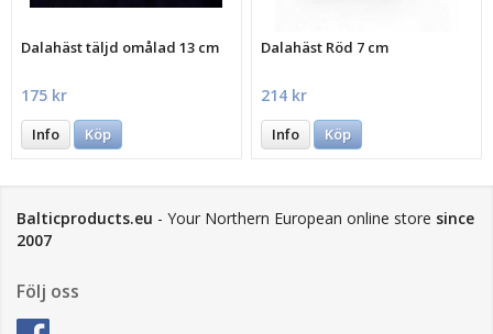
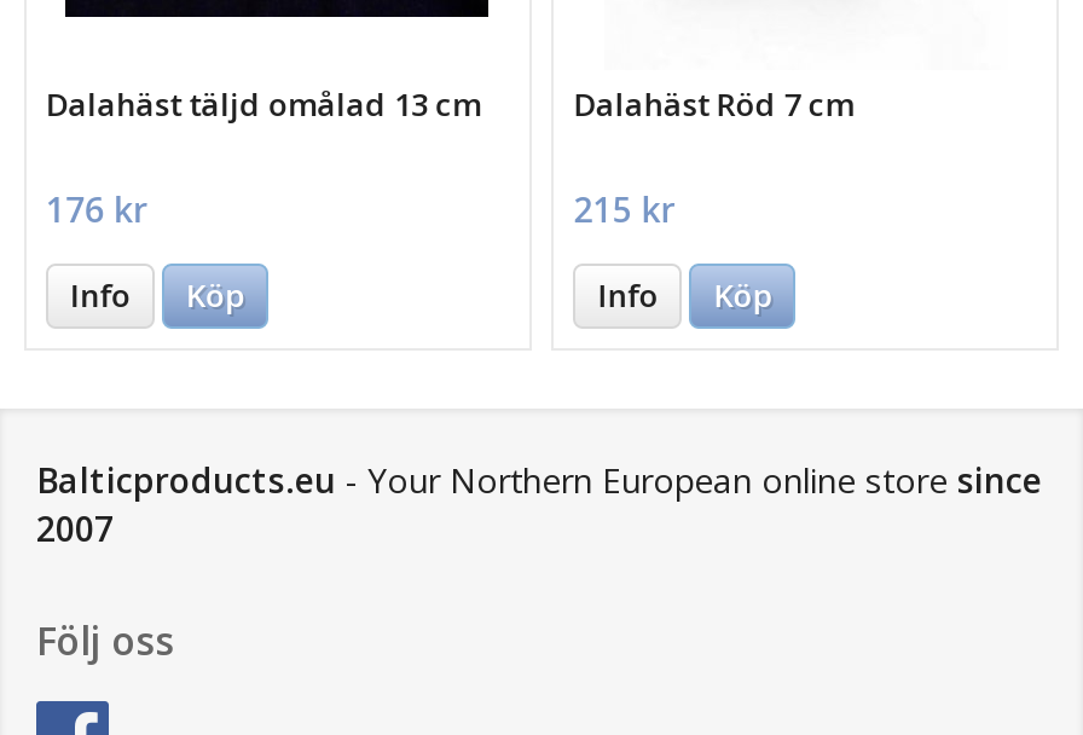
[21,85,67,106] 175 kr -> [46,187,148,233] 176 kr
[261,85,307,106] 214 kr -> [574,187,675,233] 215 kr

